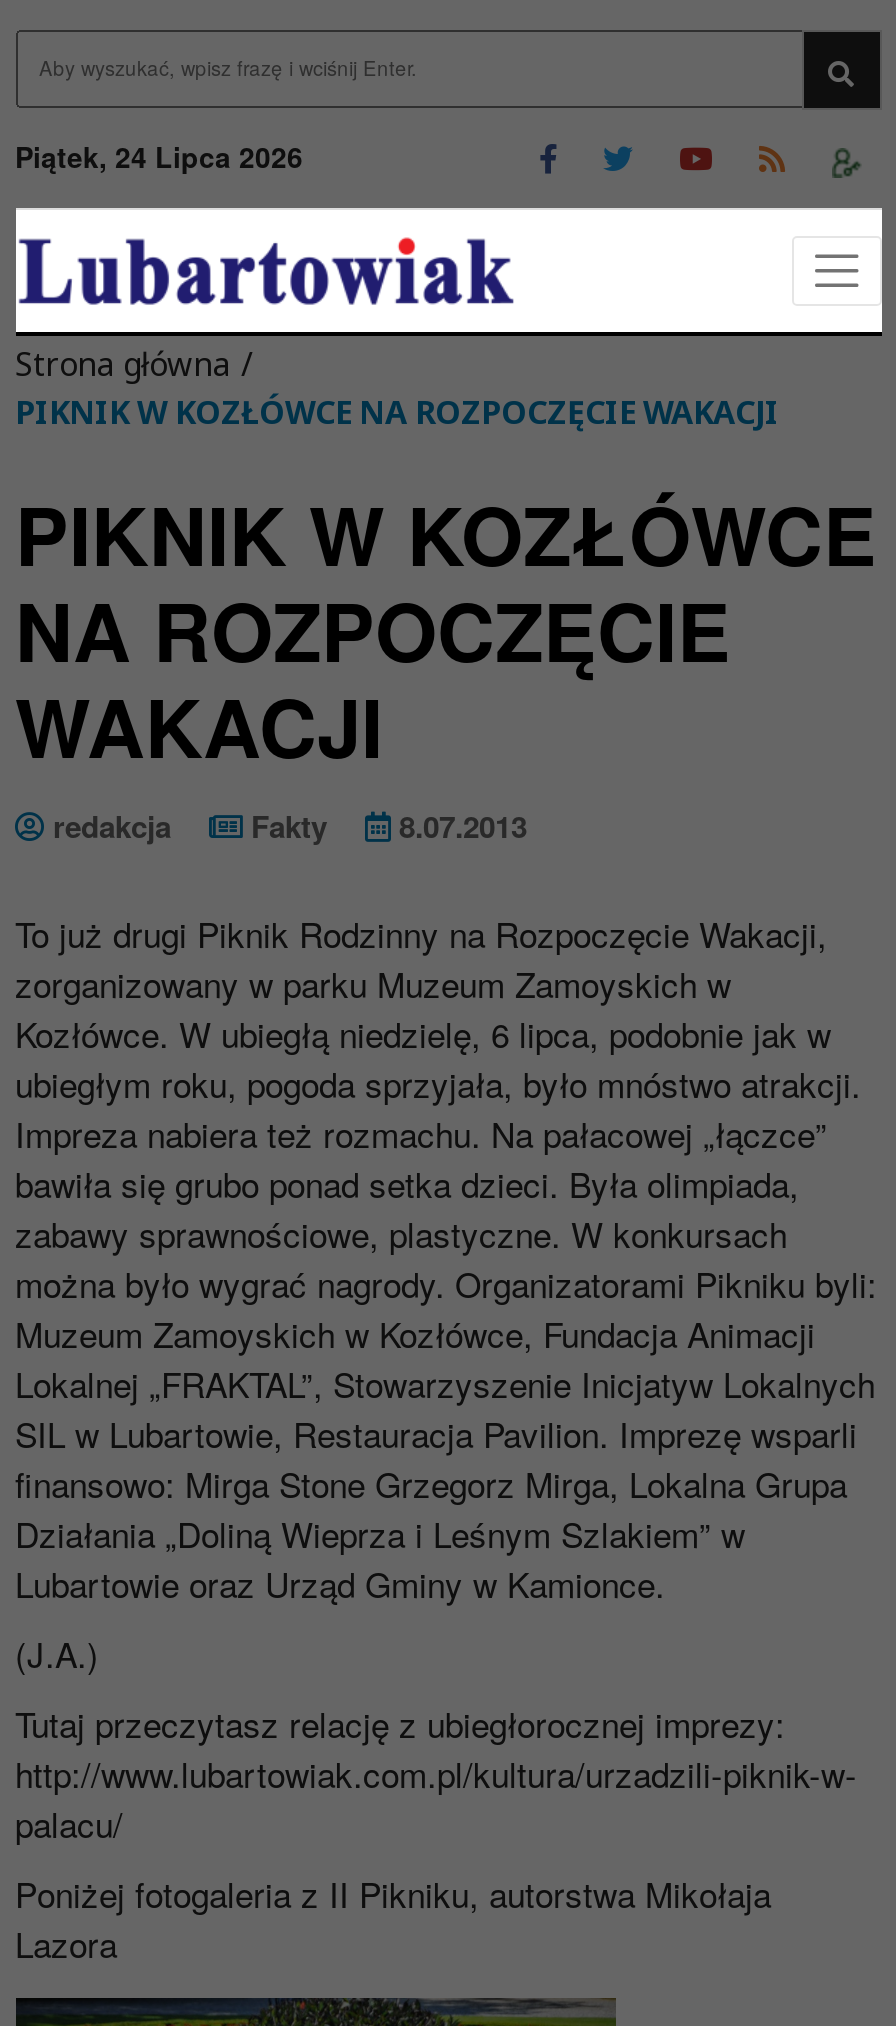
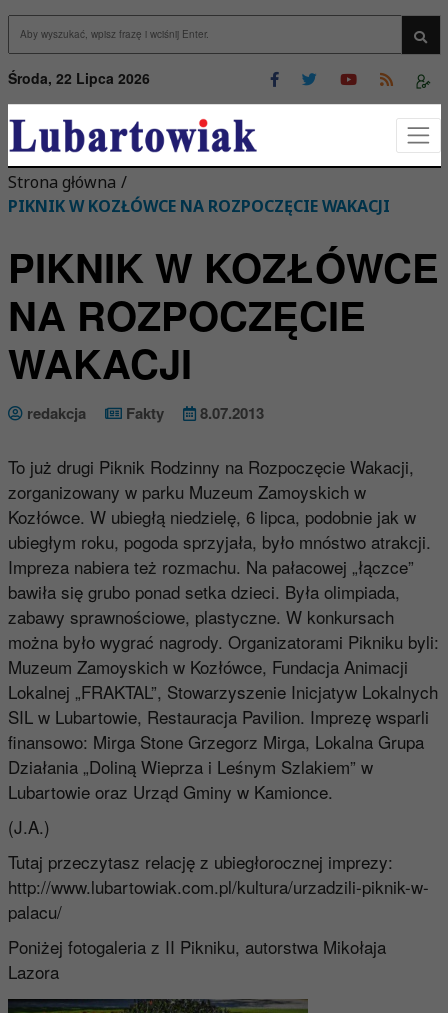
[15,136,303,176] Piątek, 24 Lipca 2026 -> [7,68,149,88] Środa, 22 Lipca 2026

